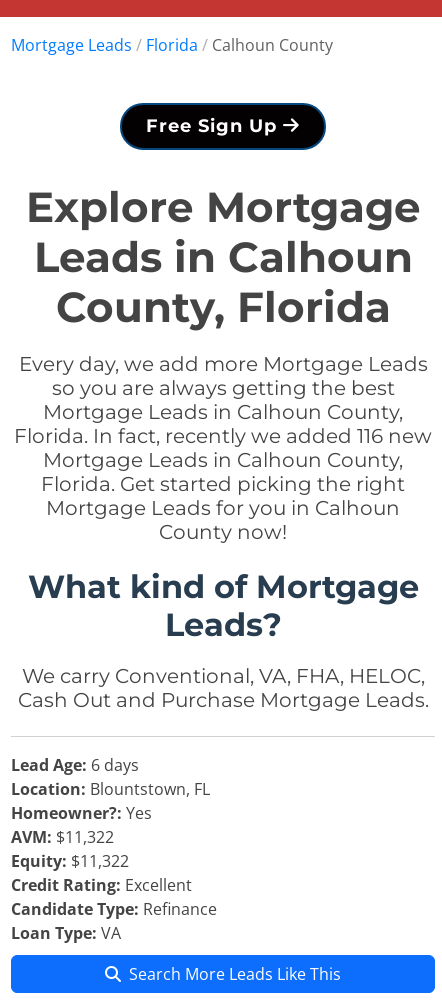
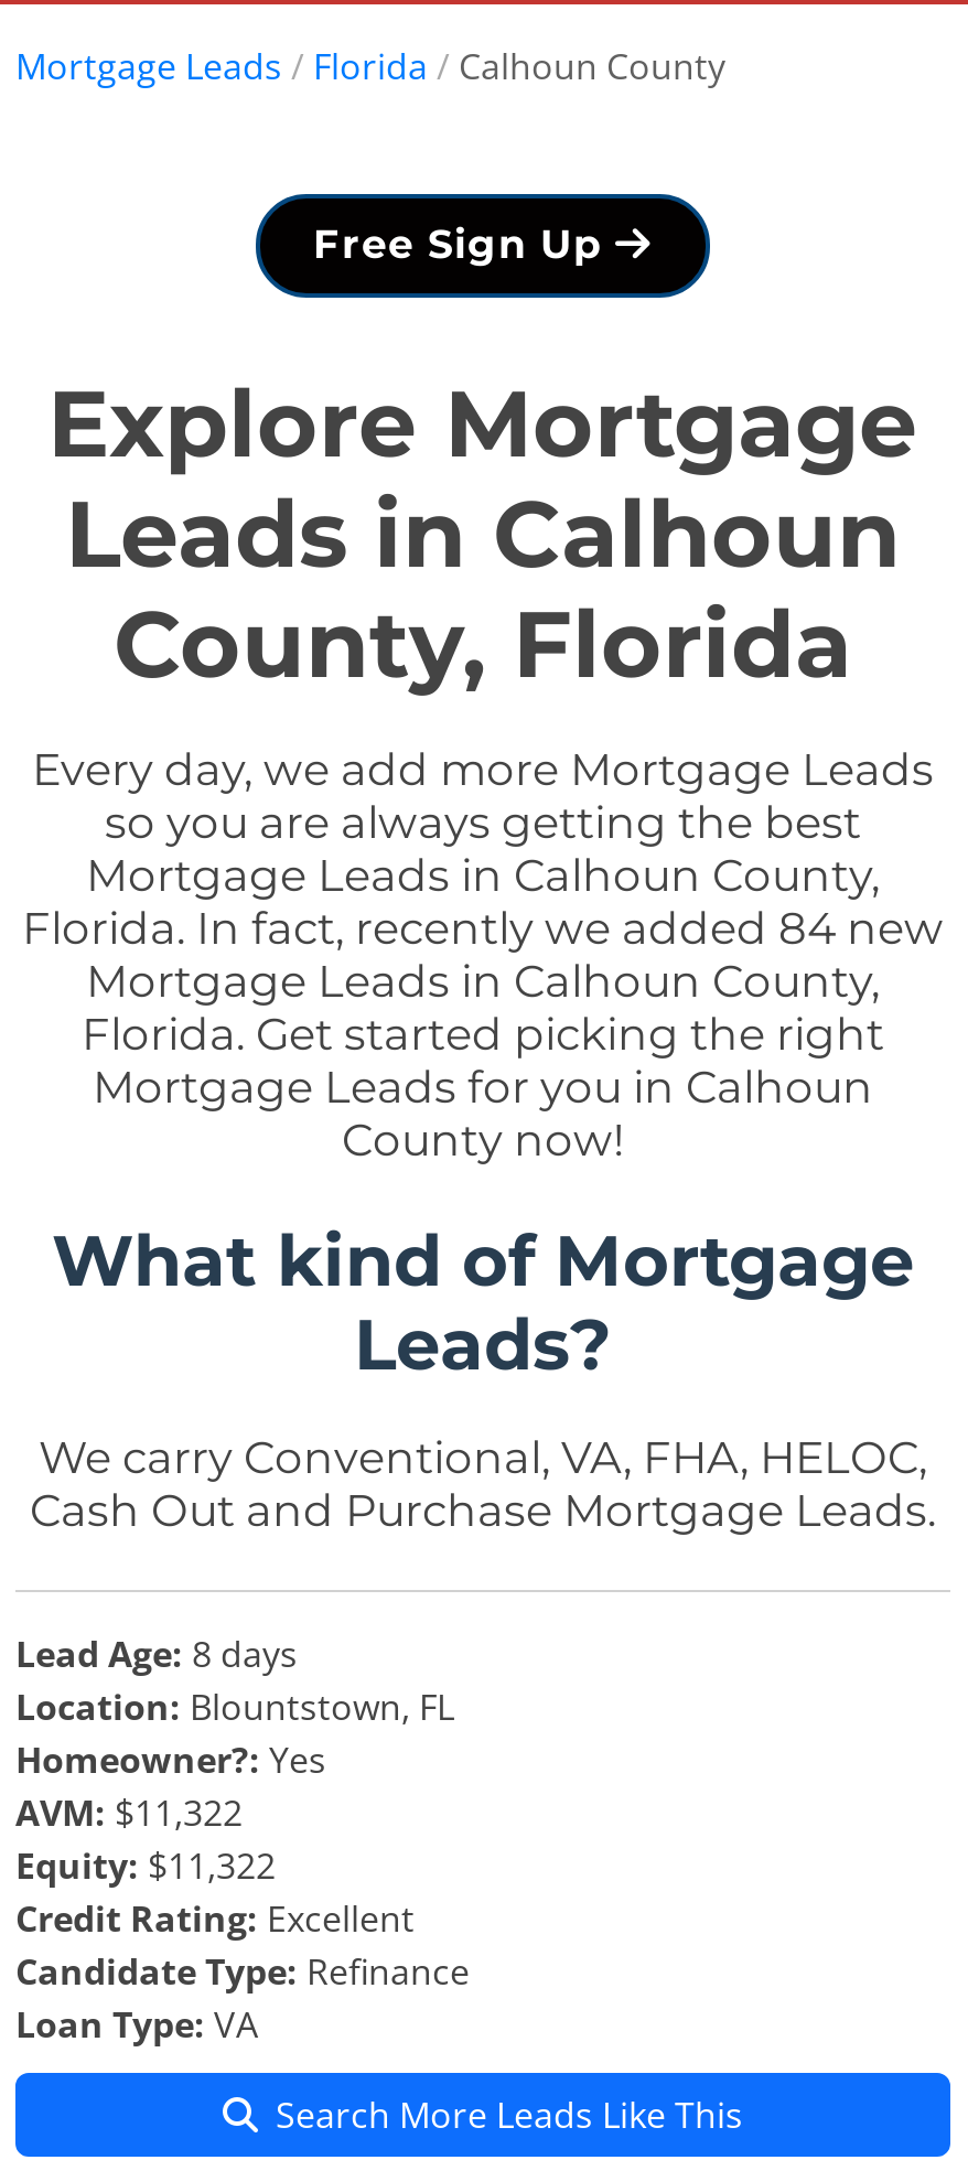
[14,424,432,448] Florida. In fact, recently we added 116 new -> [22,902,944,955] Florida. In fact, recently we added 84 new
[11,754,139,776] Lead Age: 6 days -> [15,1630,298,1678] Lead Age: 8 days

